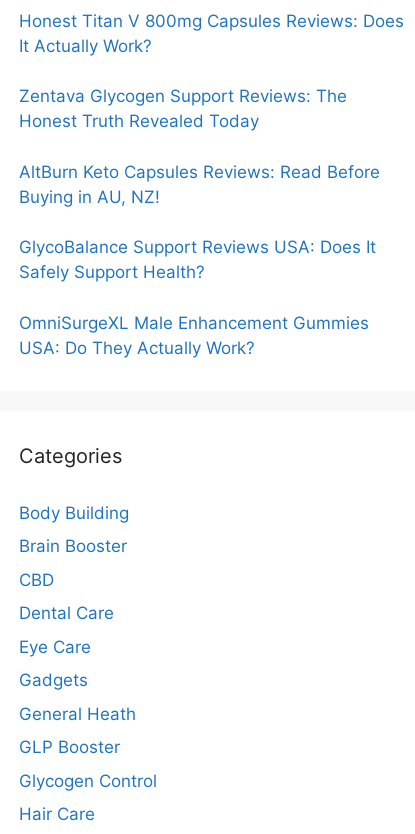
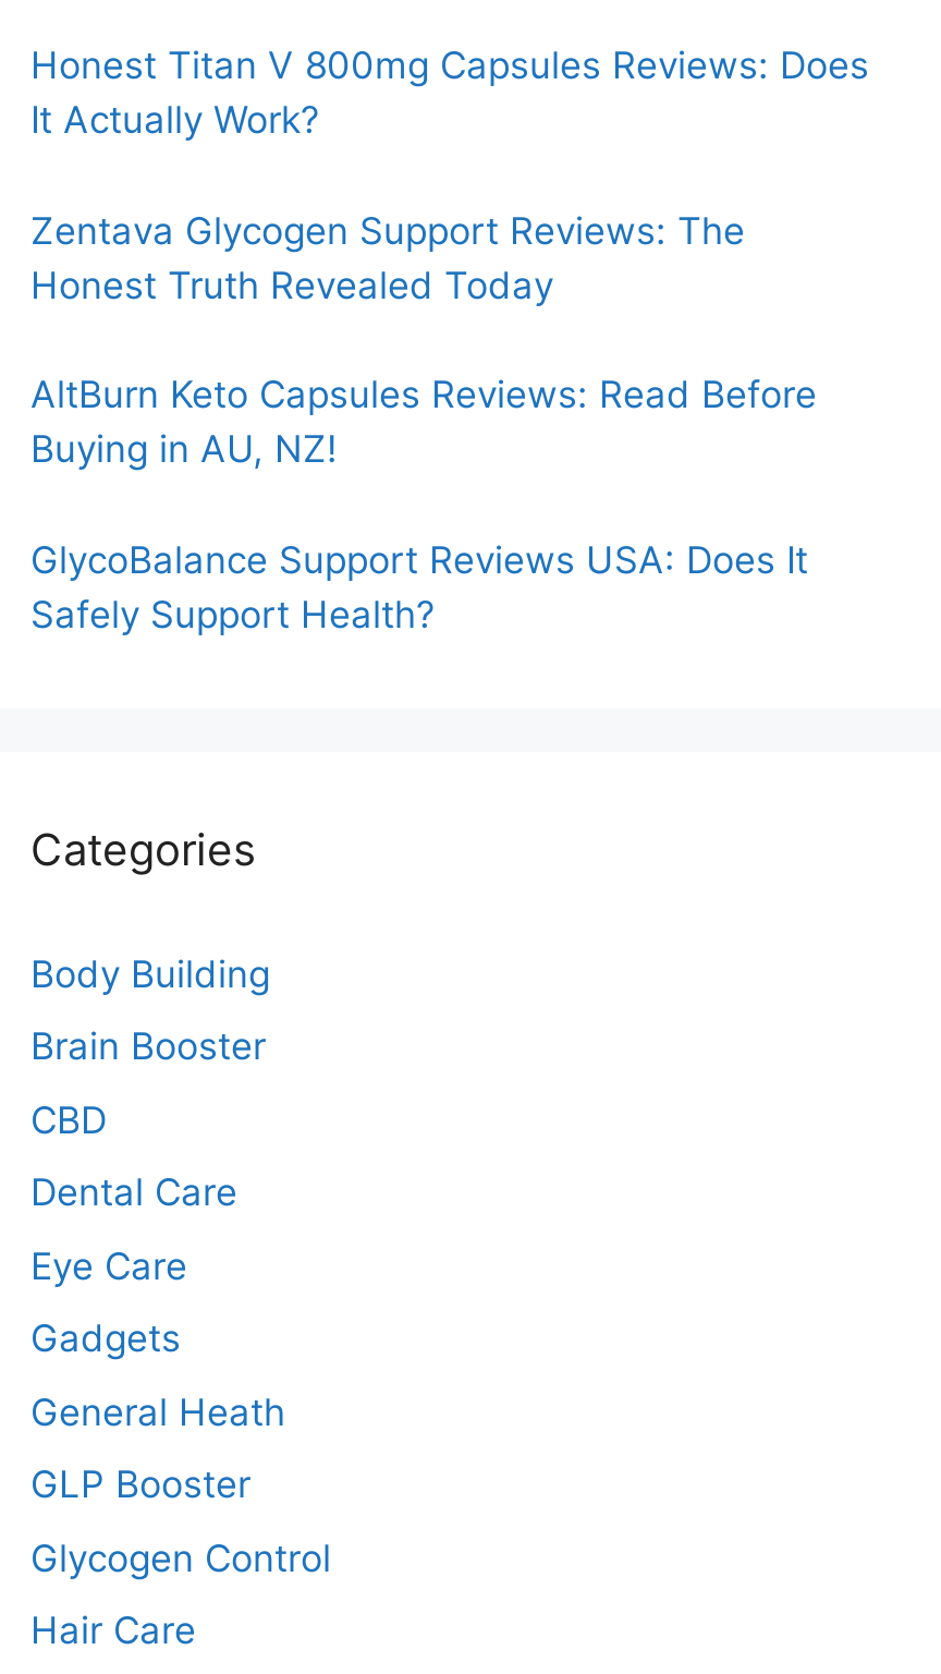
[19,312,369,357] OmniSurgeXL Male Enhancement Gummies | USA: Do They Actually Work? -> none

